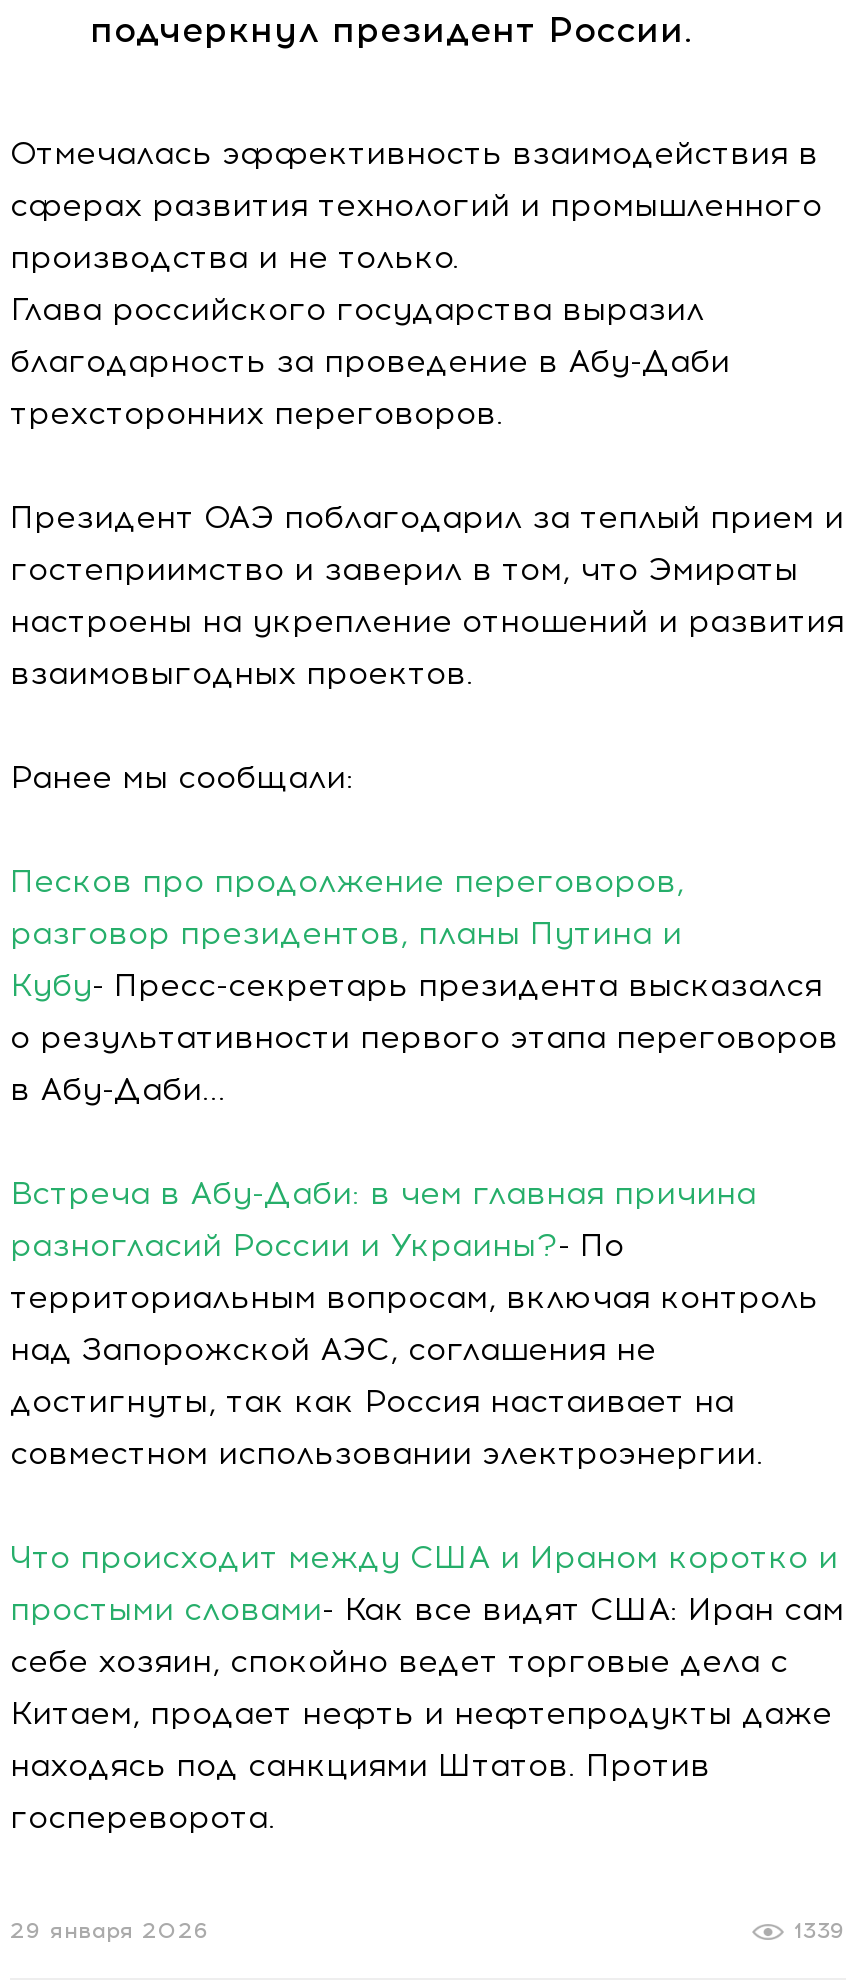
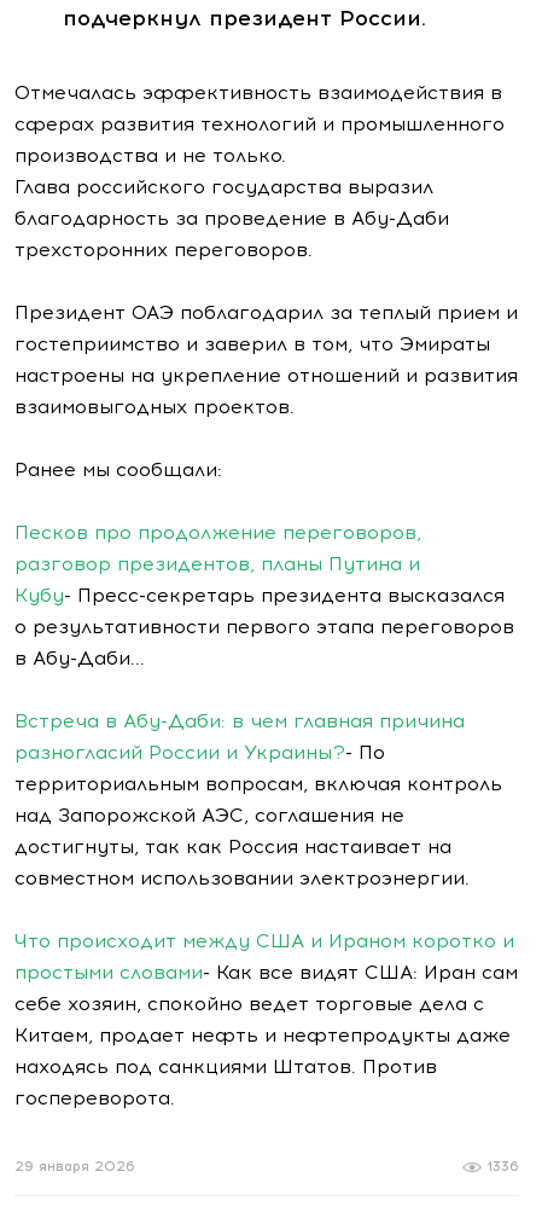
[794,1918,846,1944] 1339 -> [488,1159,519,1175] 1336

